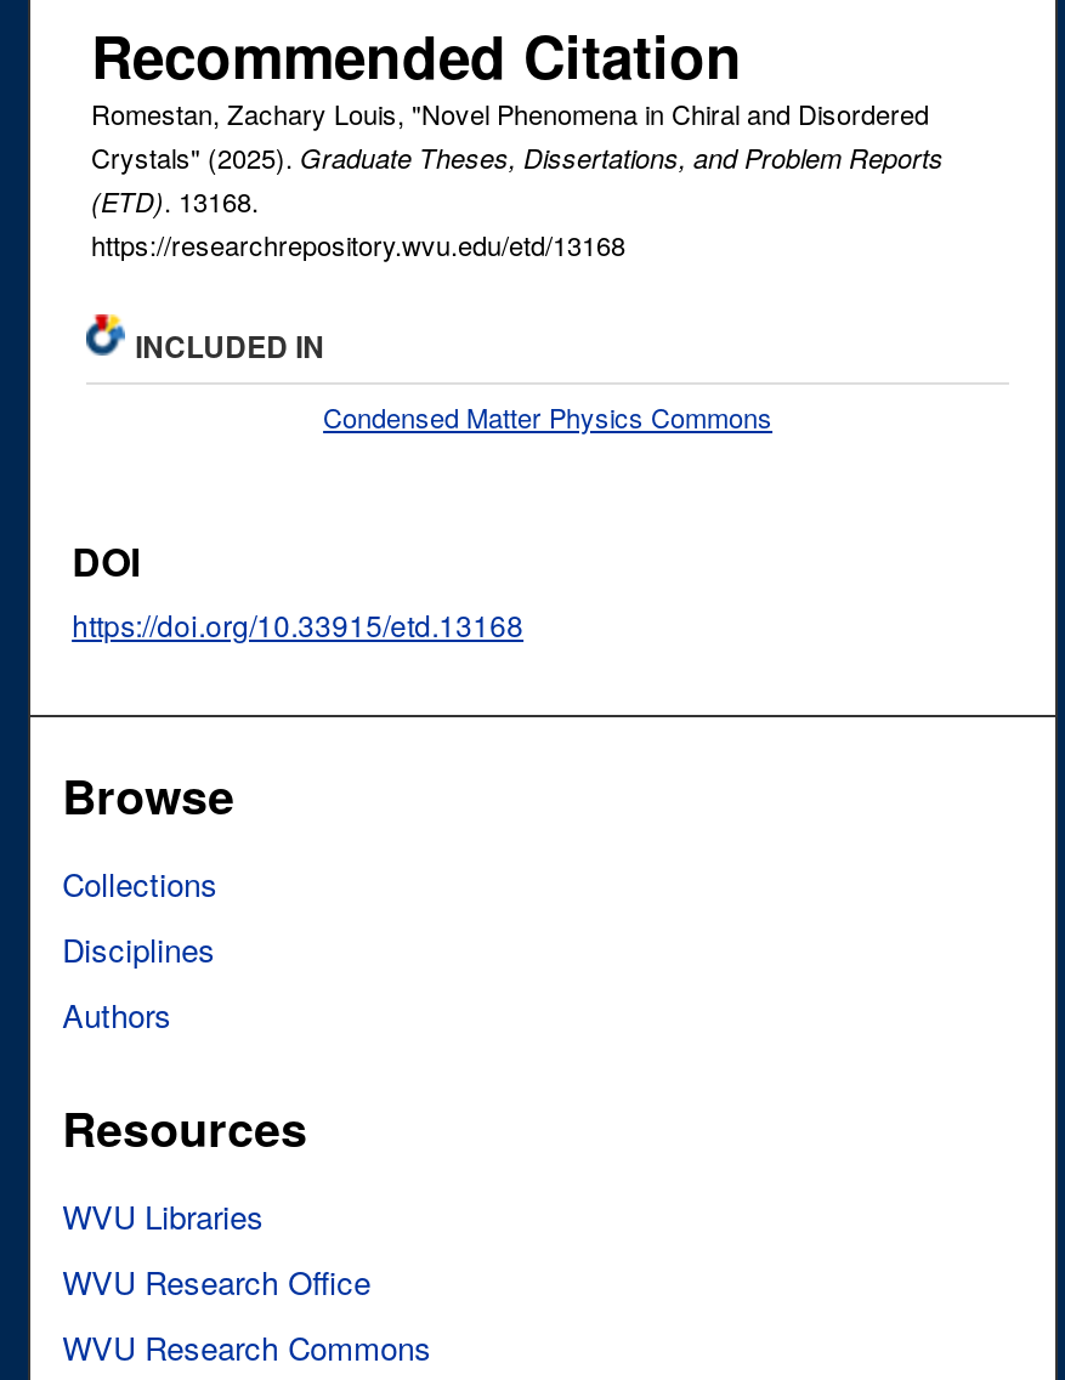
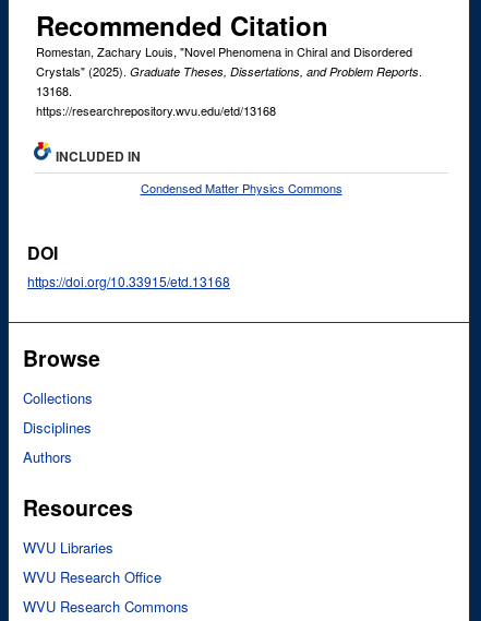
[91,136,944,218] Crystals" (2025). Graduate Theses, Dissertations, and Problem Reports | (ETD). 13168. -> [36,62,422,99] Crystals" (2025). Graduate Theses, Dissertations, and Problem Reports. | 13168.

